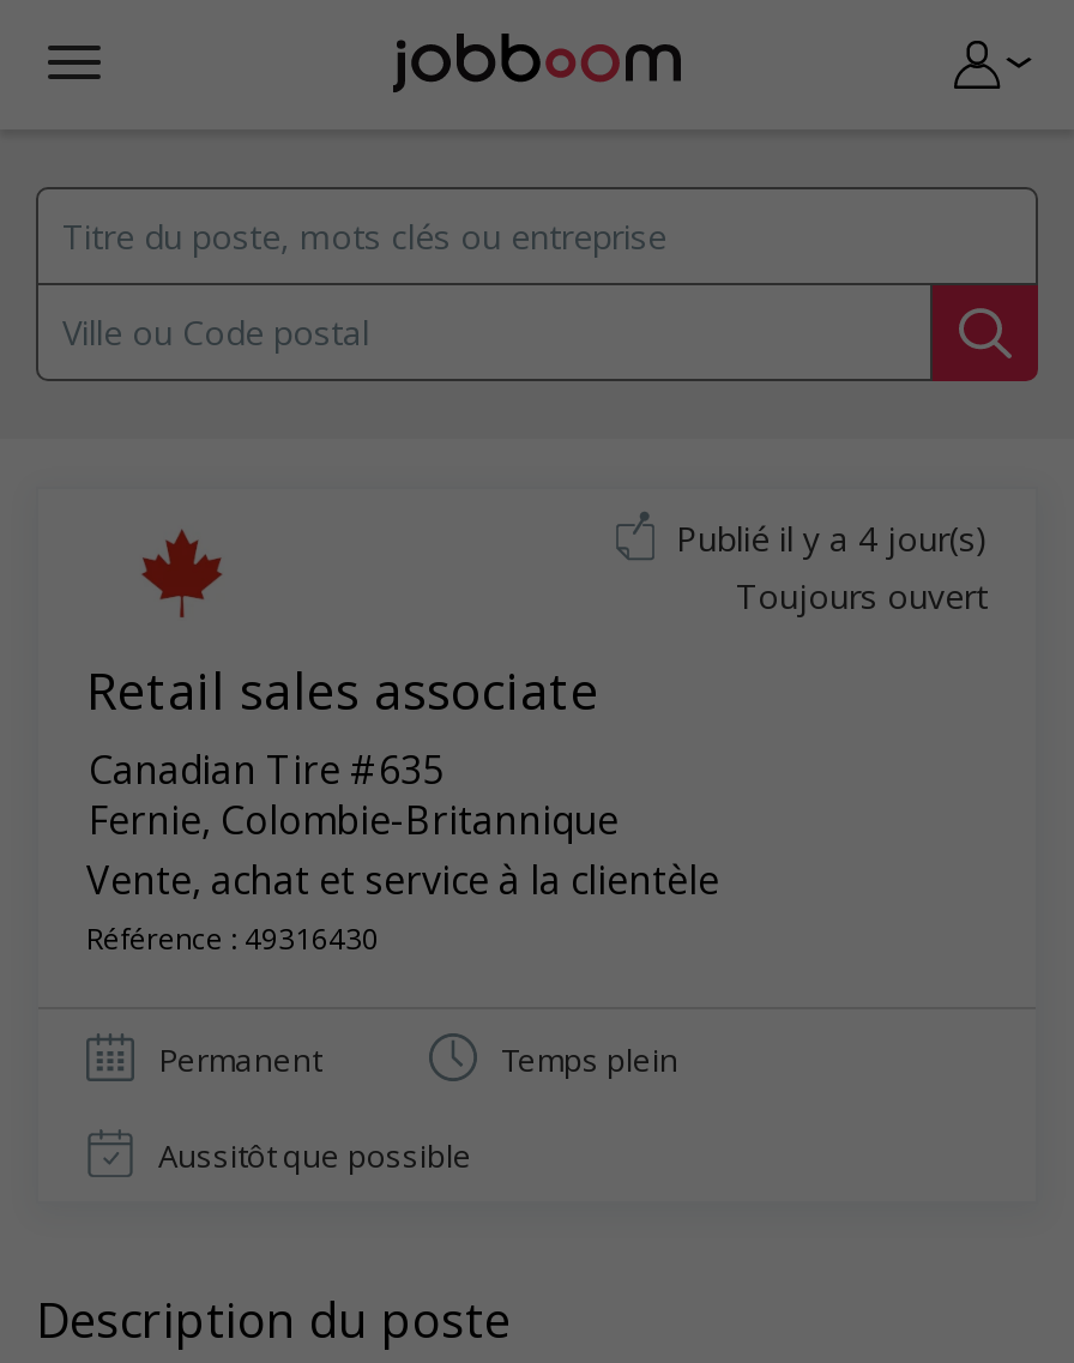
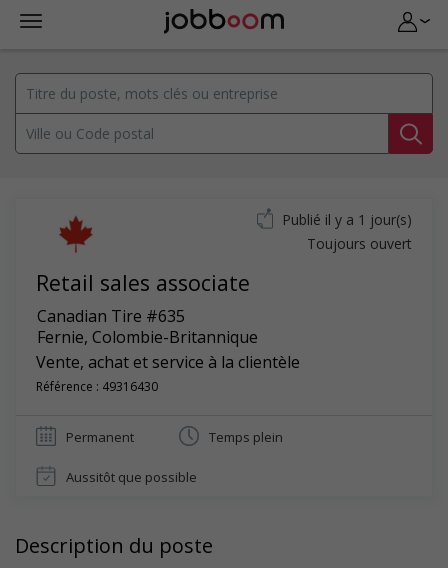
[676,515,988,561] Publié il y a 4 jour(s) -> [282,210,412,229] Publié il y a 1 jour(s)

